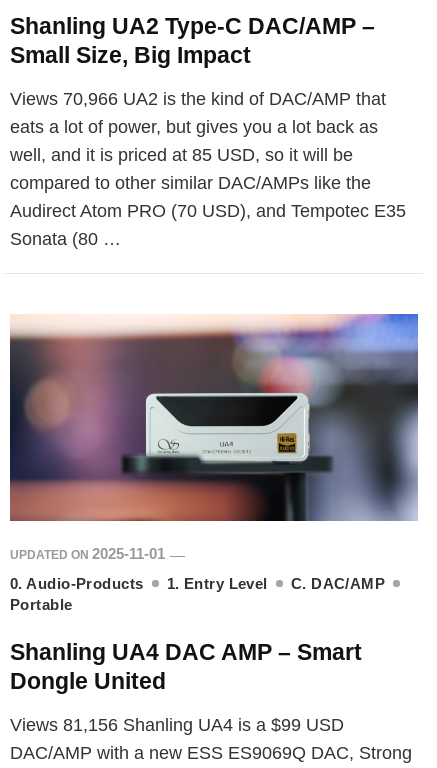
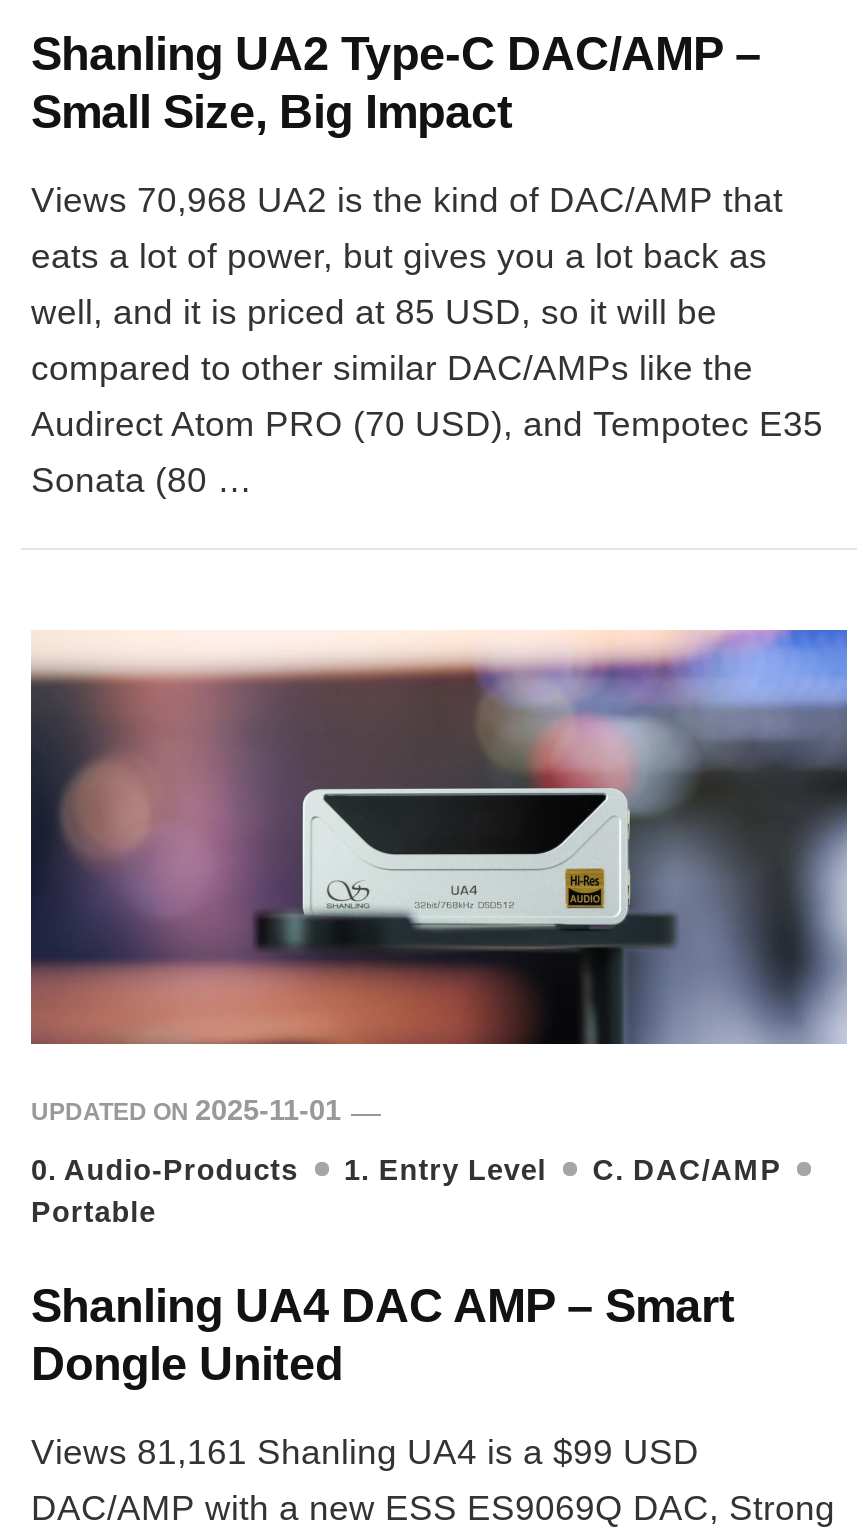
[10,89,386,109] Views 70,966 UA2 is the kind of DAC/AMP that -> [31,180,783,220] Views 70,968 UA2 is the kind of DAC/AMP that
[10,715,344,735] Views 81,156 Shanling UA4 is a $99 USD -> [31,1431,699,1471] Views 81,161 Shanling UA4 is a $99 USD

